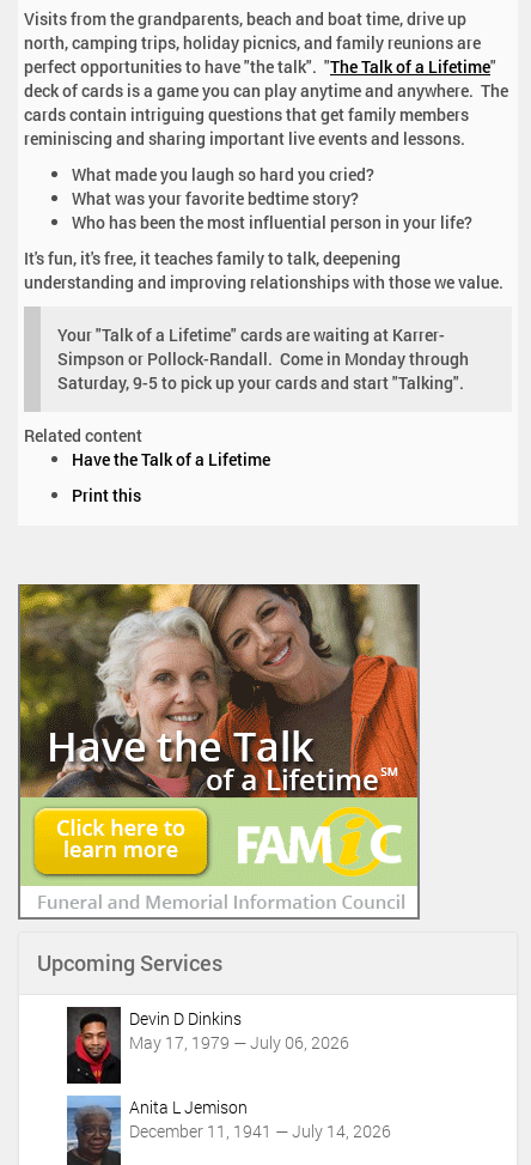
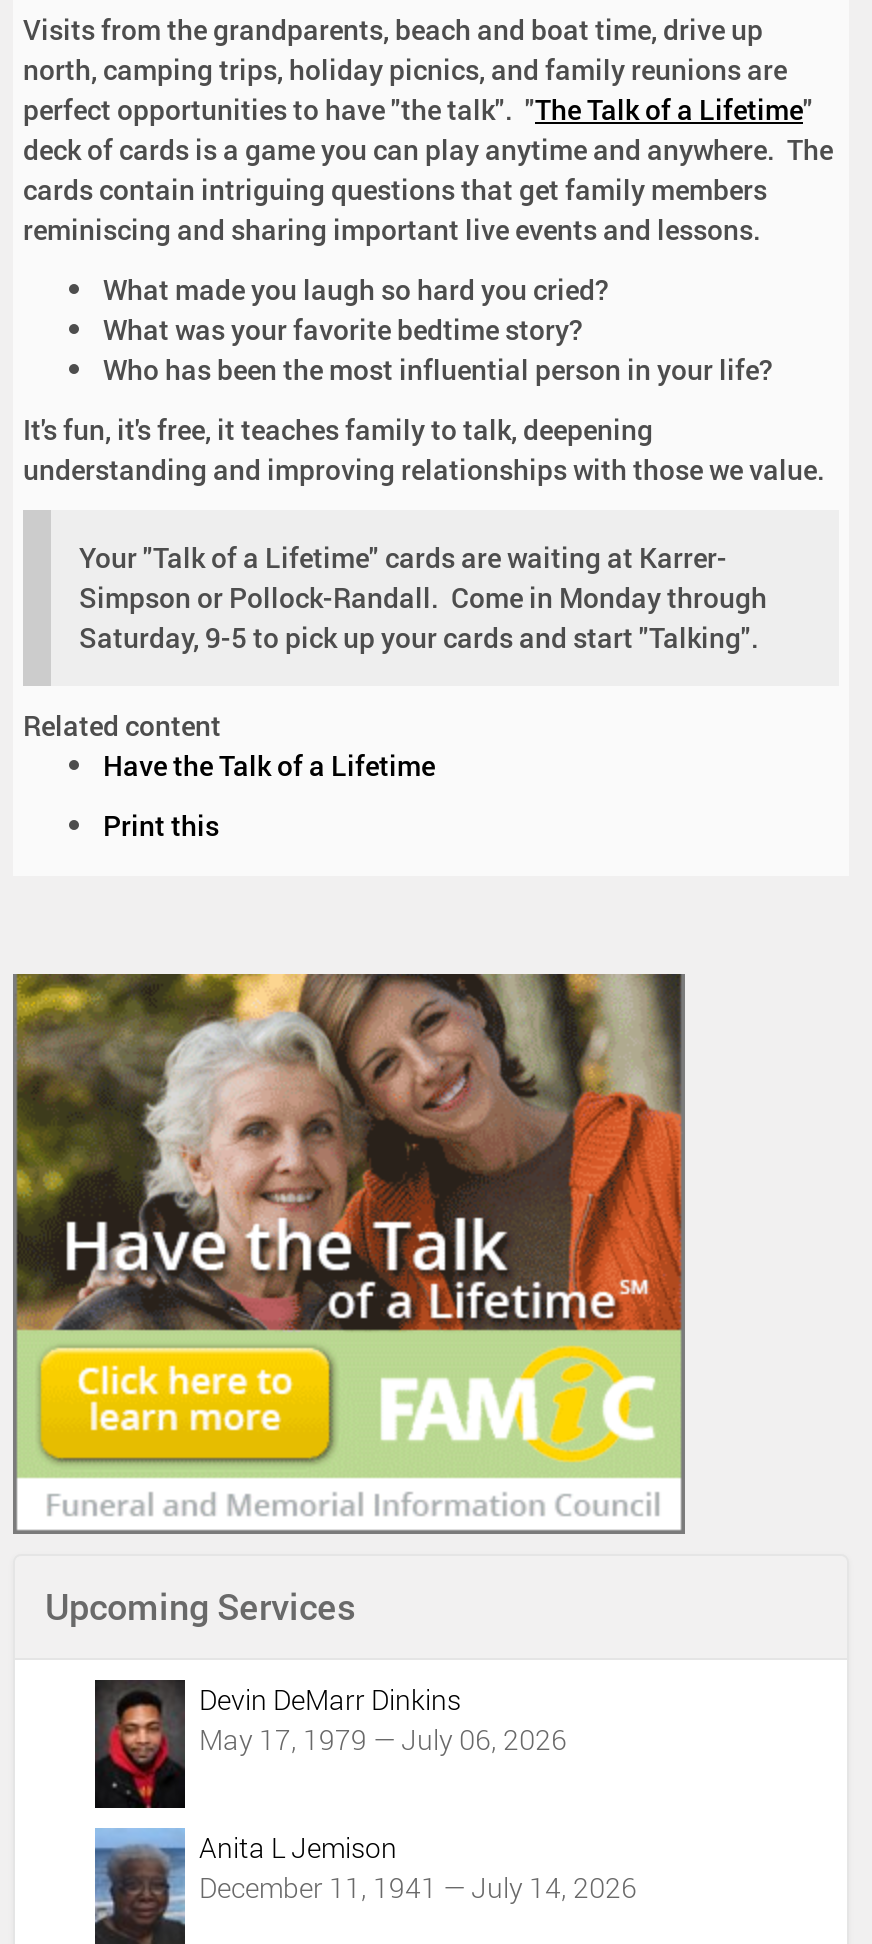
[129,1007,242,1030] Devin D Dinkins -> [199,1680,461,1718] Devin DeMarr Dinkins

